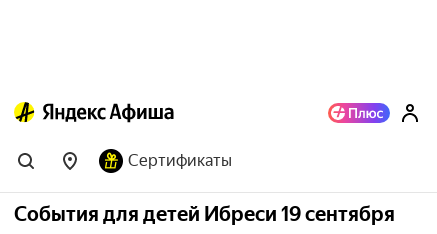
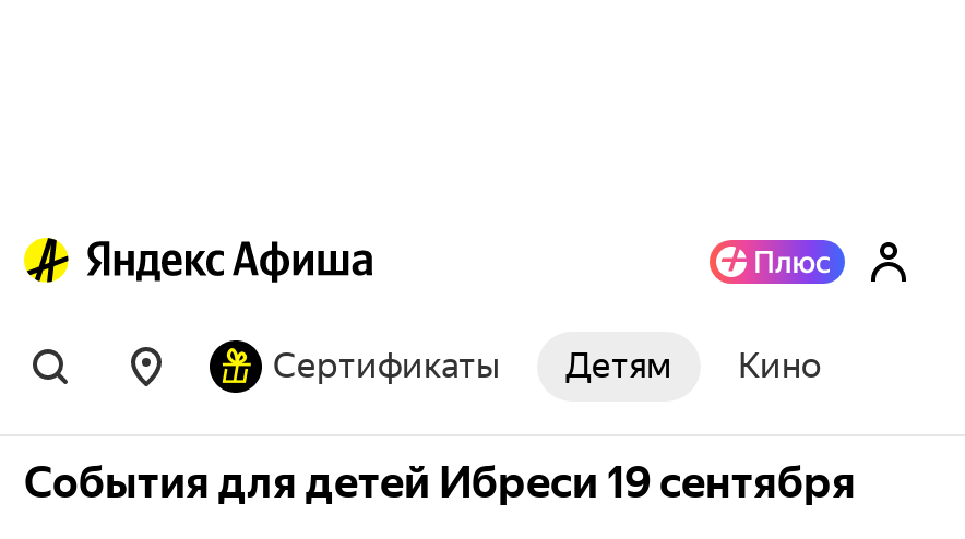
none -> [565,345,821,386] Детям | Кино

